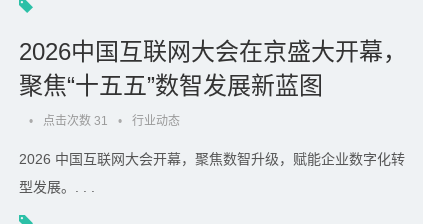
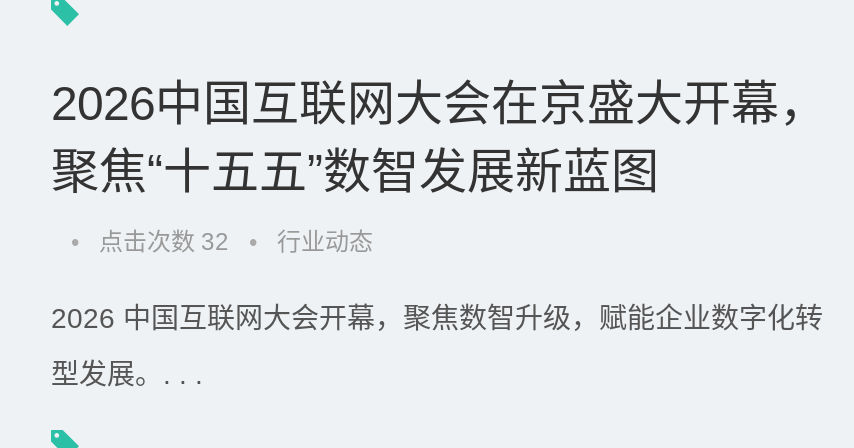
[43,114,108,128] 点击次数 31 -> [99,228,229,256] 点击次数 32

